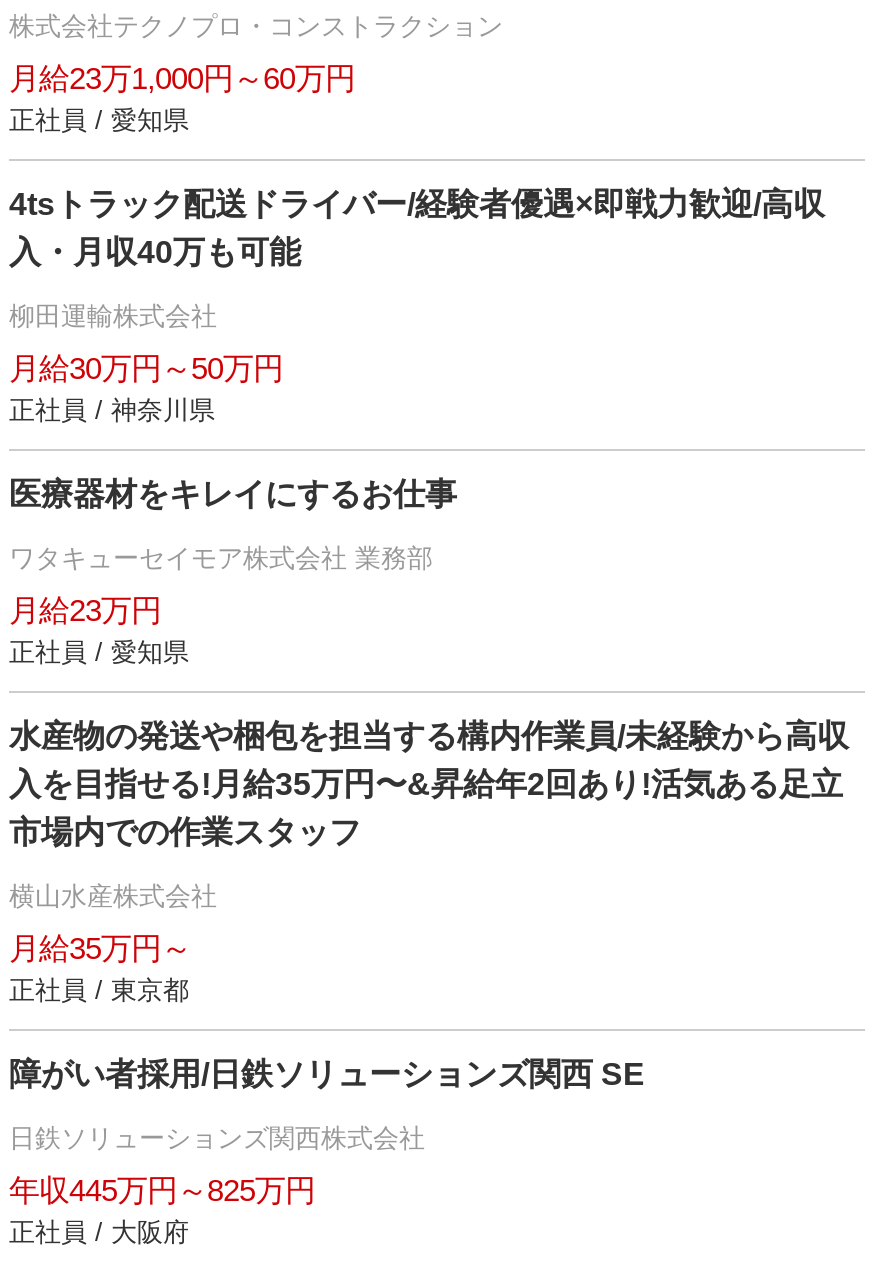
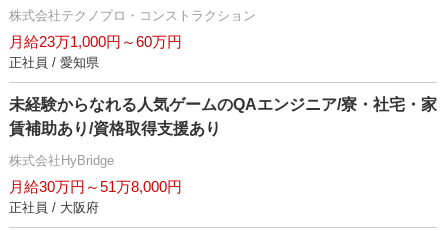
[9,188,849,1208] 4tsトラック配送ドライバー/経験者優遇×即戦力歓迎/高収 | 入・月収40万も可能 | 柳田運輸株式会社 | 月給30万円～50万円 | 正社員 / 神奈川県 | 医療器材をキレイにするお仕事 | ワタキューセイモア株式会社 業務部 | 月給23万円 | 正社員 / 愛知県 | 水産物の発送や梱包を担当する構内作業員/未経験から高収 | 入を目指せる!月給35万円〜&昇給年2回あり!活気ある足立 | 市場内での作業スタッフ | 横山水産株式会社 | 月給35万円～ | 正社員 / 東京都 | 障がい者採用/日鉄ソリューションズ関西 SE | 日鉄ソリューションズ関西株式会社 | 年収445万円～825万円 -> [9,96,437,195] 未経験からなれる人気ゲームのQAエンジニア/寮・社宅・家 | 賃補助あり/資格取得支援あり | 株式会社HyBridge | 月給30万円～51万8,000円

